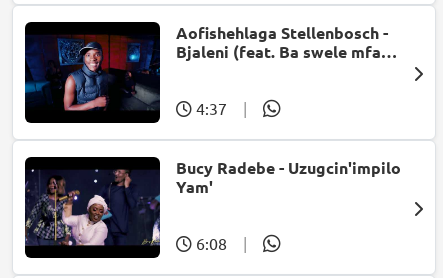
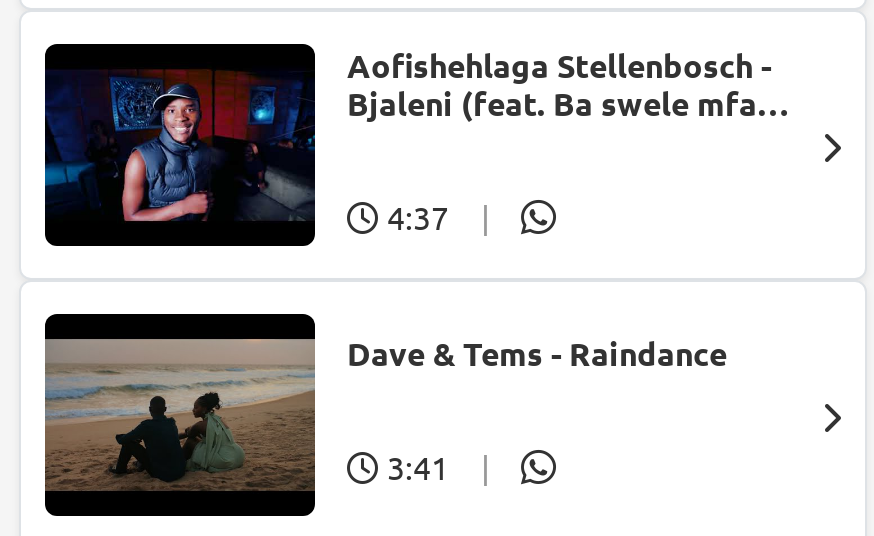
[25,157,401,268] [image] | Bucy Radebe - Uzugcin'impilo | Yam' -> [43,333,727,518] [image] | Dave & Tems - Raindance
[196,233,227,253] 6:08 -> [387,447,449,487] 3:41

